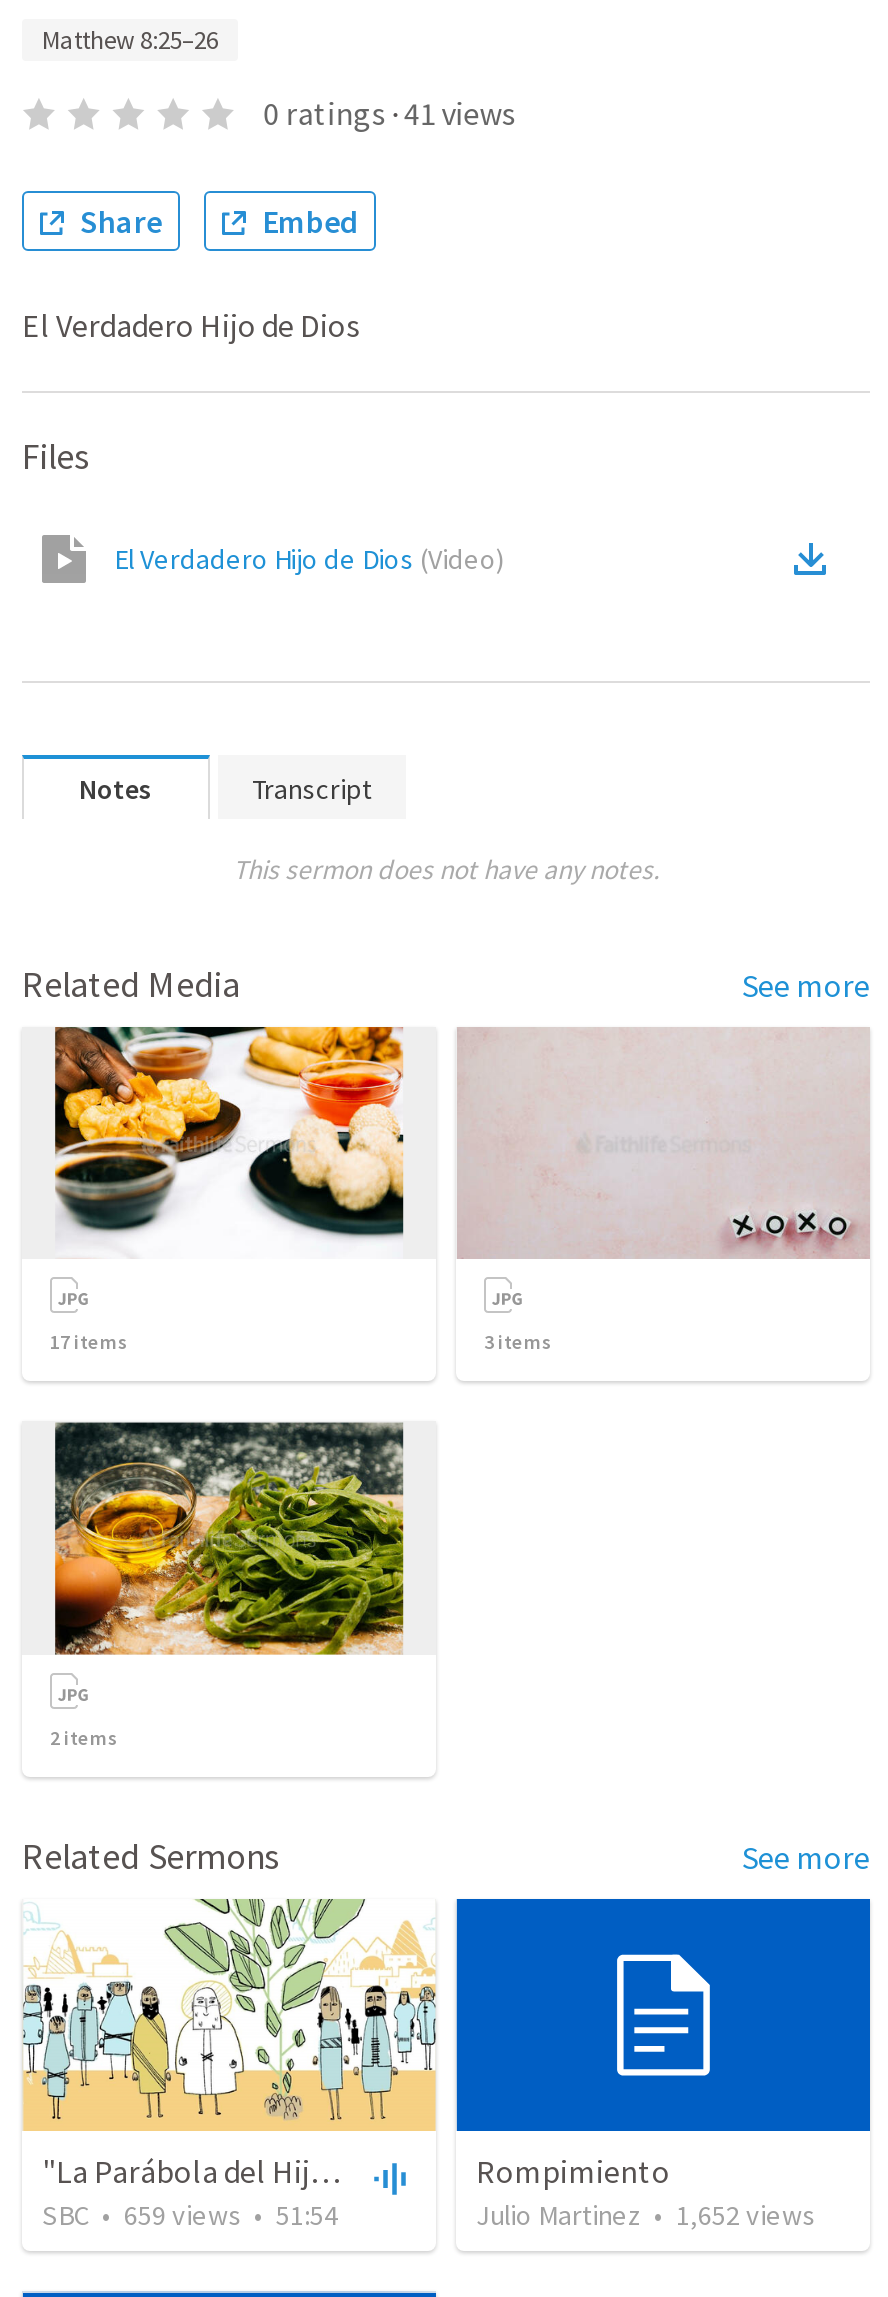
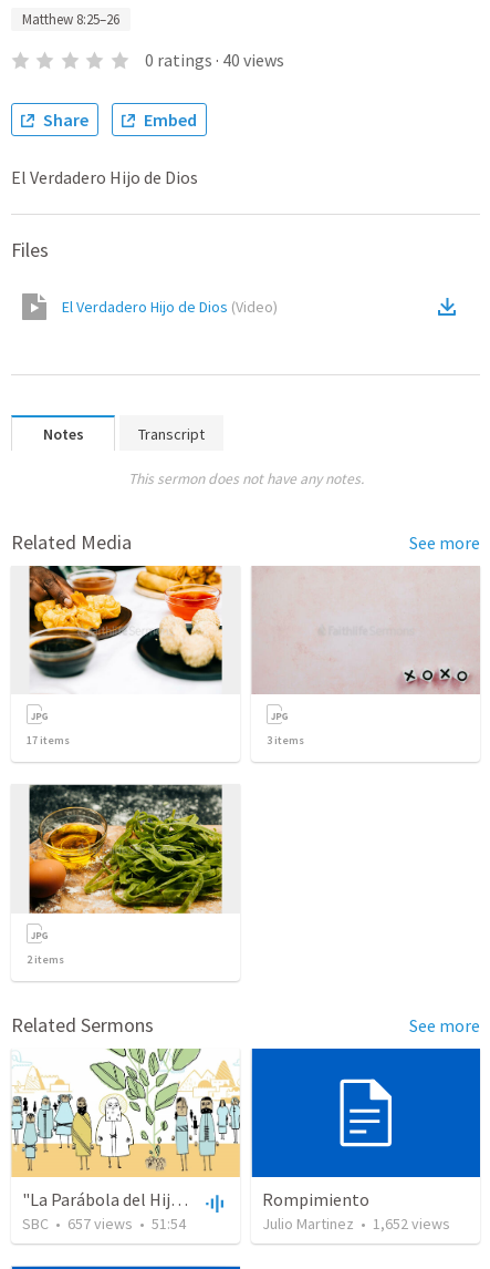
[263,93,515,133] 0 ratings · 41 views -> [145,49,284,71] 0 ratings · 40 views
[42,2198,338,2234] SBC • 659 views • 51:54 -> [22,1214,186,1234] SBC • 657 views • 51:54

